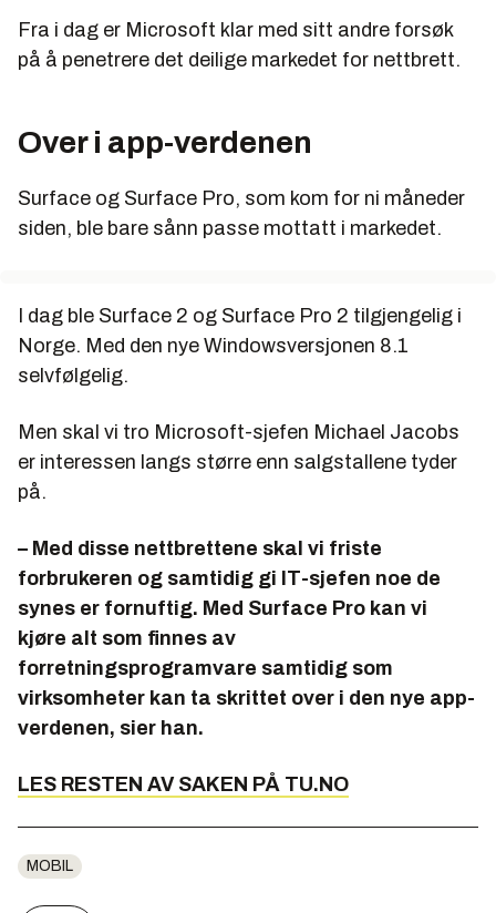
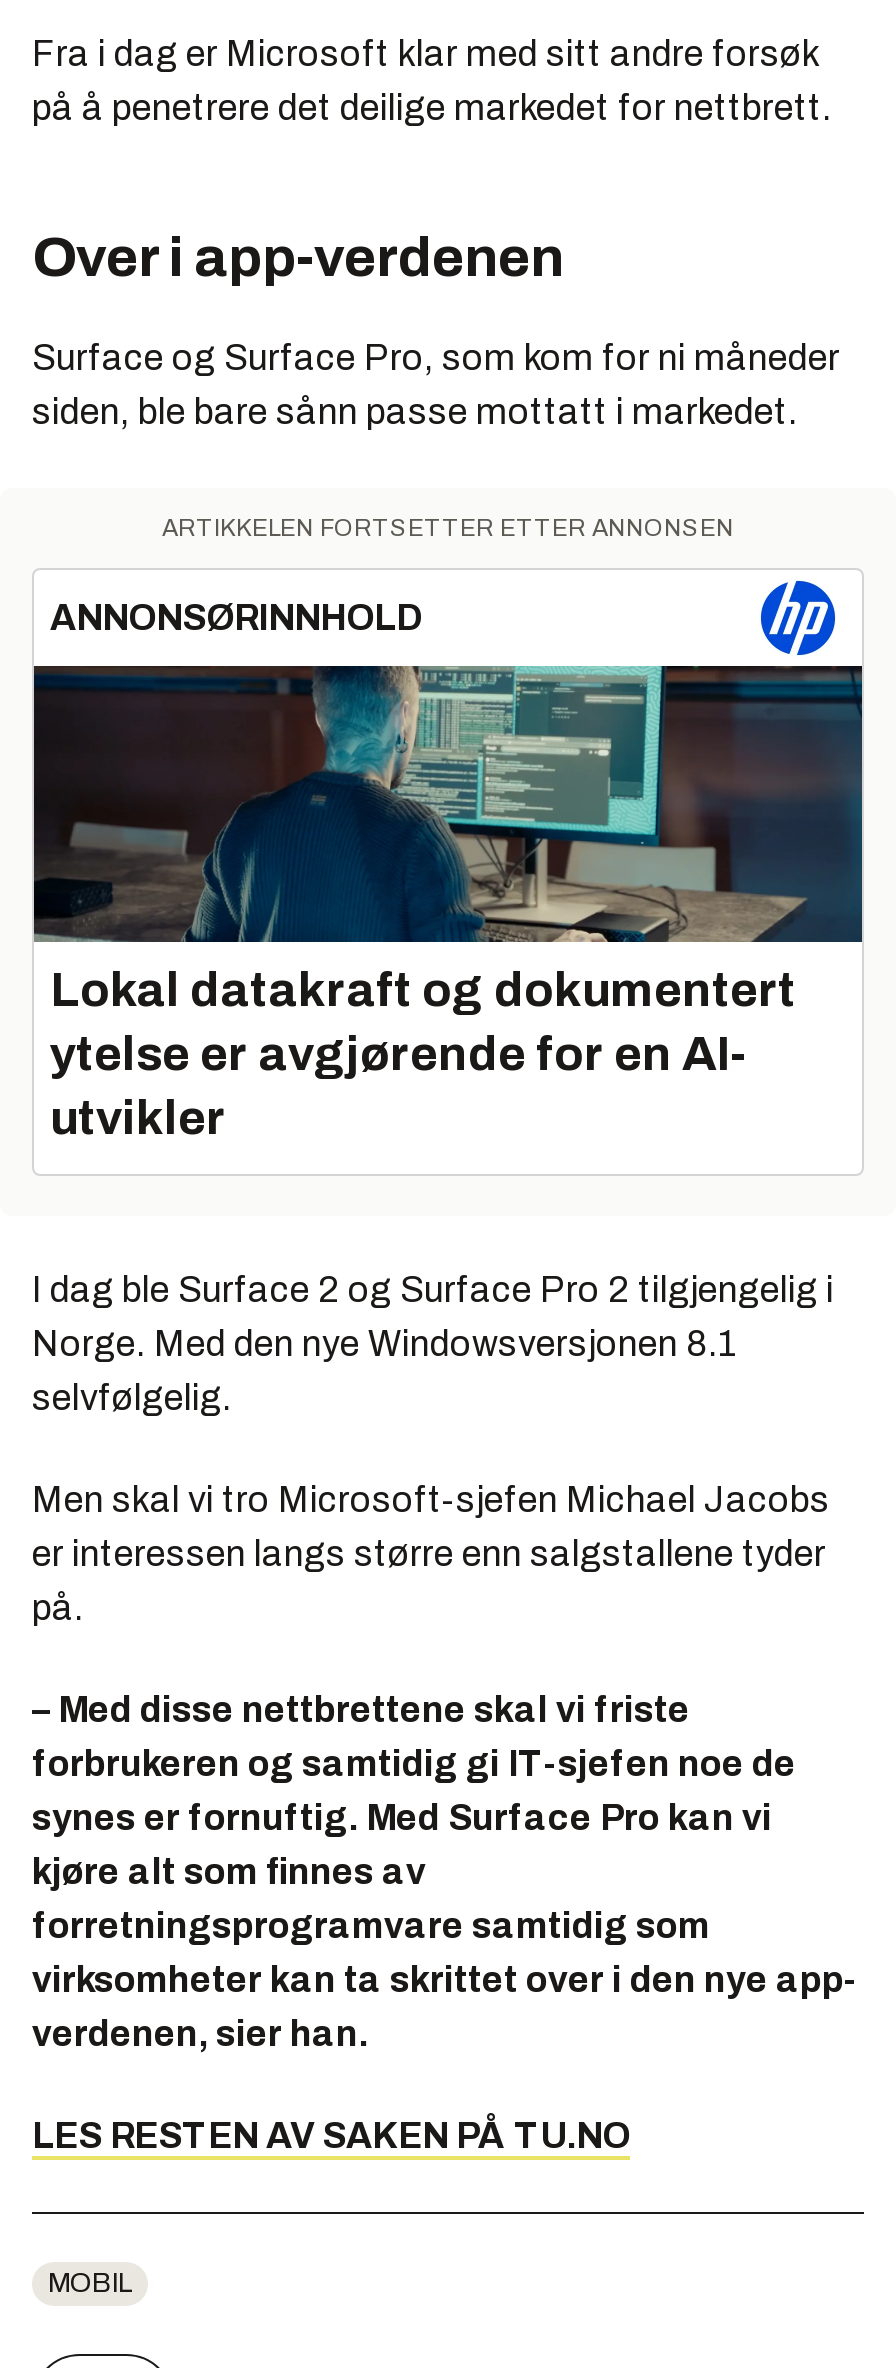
none -> [32,514,864,944] [image] | ARTIKKELEN FORTSETTER ETTER ANNONSEN | ANNONSØRINNHOLD
none -> [50,964,796,1144] Lokal datakraft og dokumentert | ytelse er avgjørende for en AI- | utvikler

